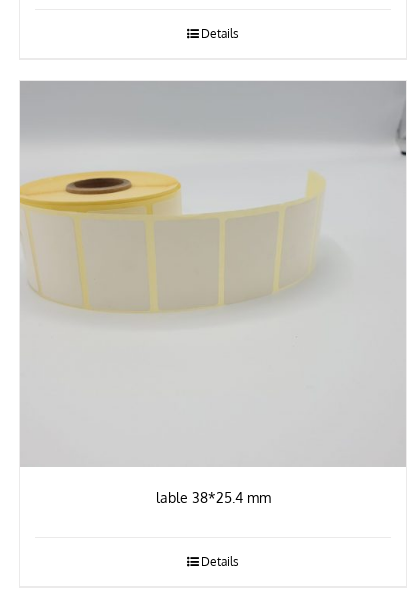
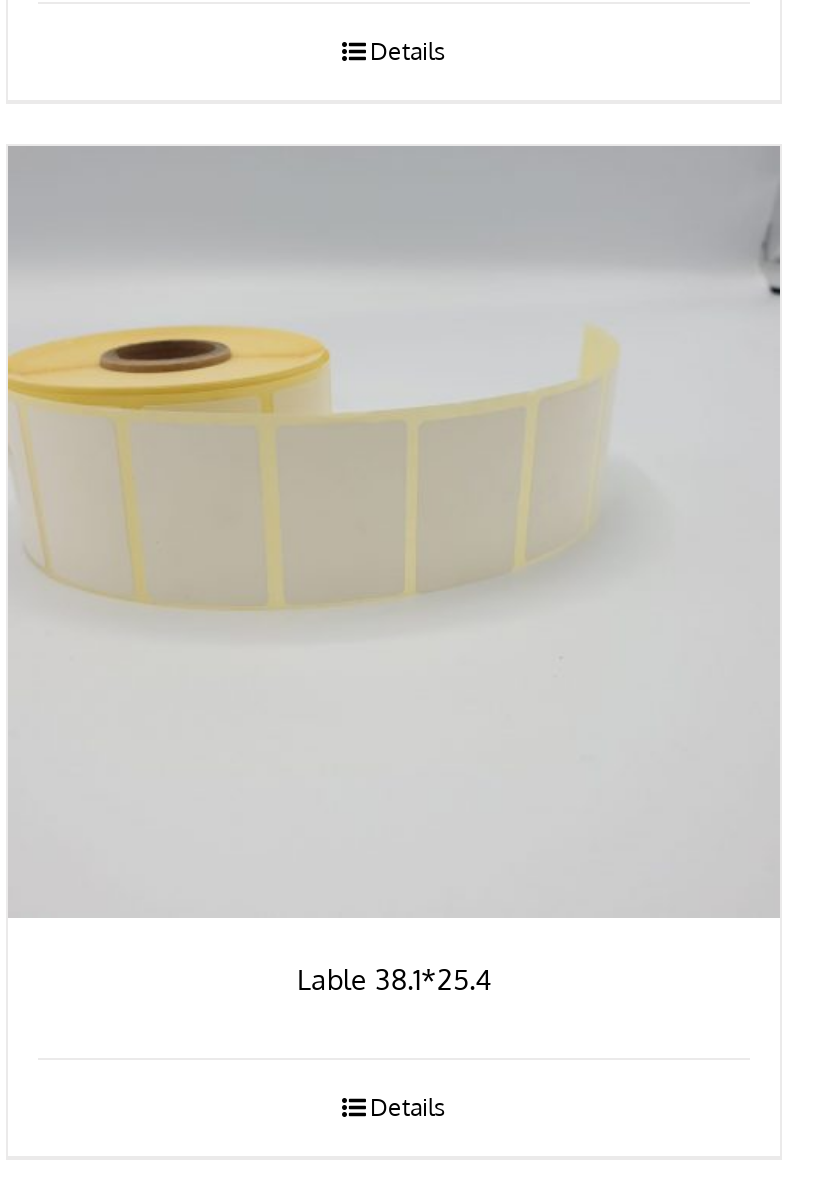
[155,489,270,506] lable 38*25.4 mm -> [297,962,491,996] Lable 38.1*25.4

